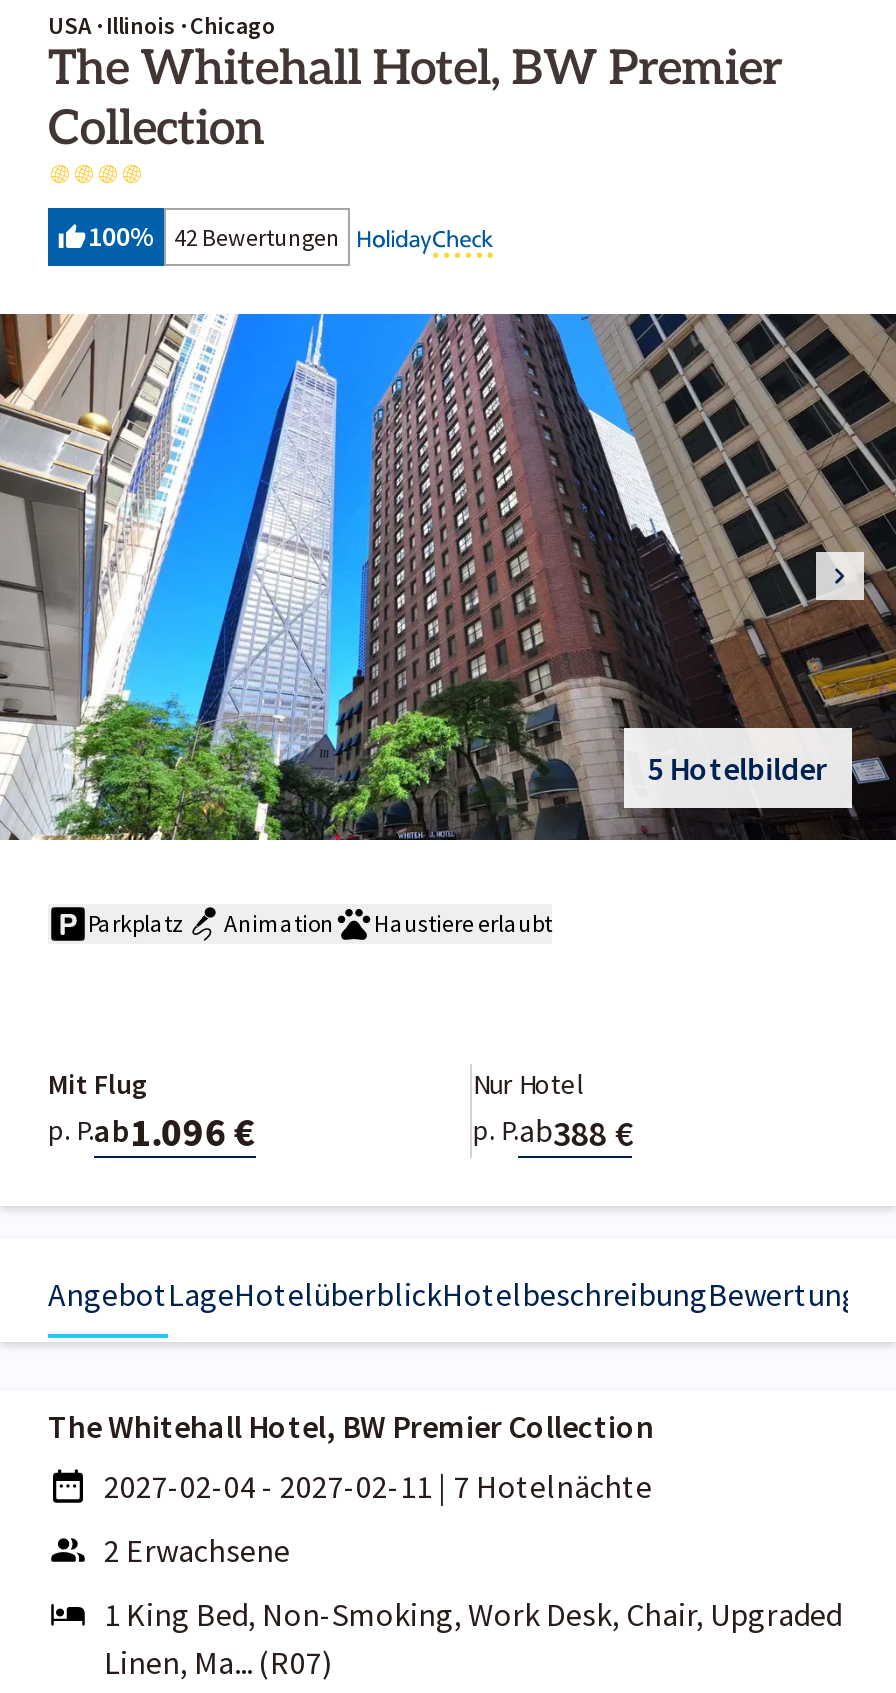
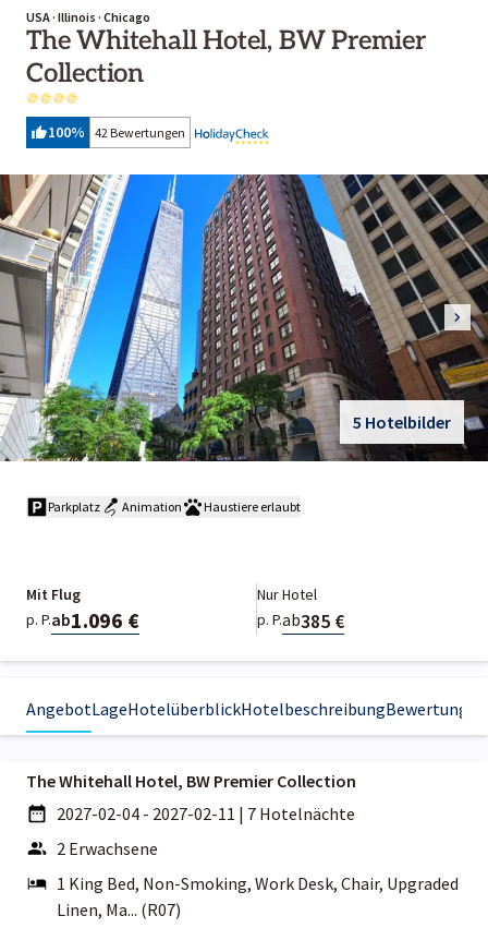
[473,1110,633,1156] p. P.ab388 € -> [257,608,345,633] p. P.ab385 €

